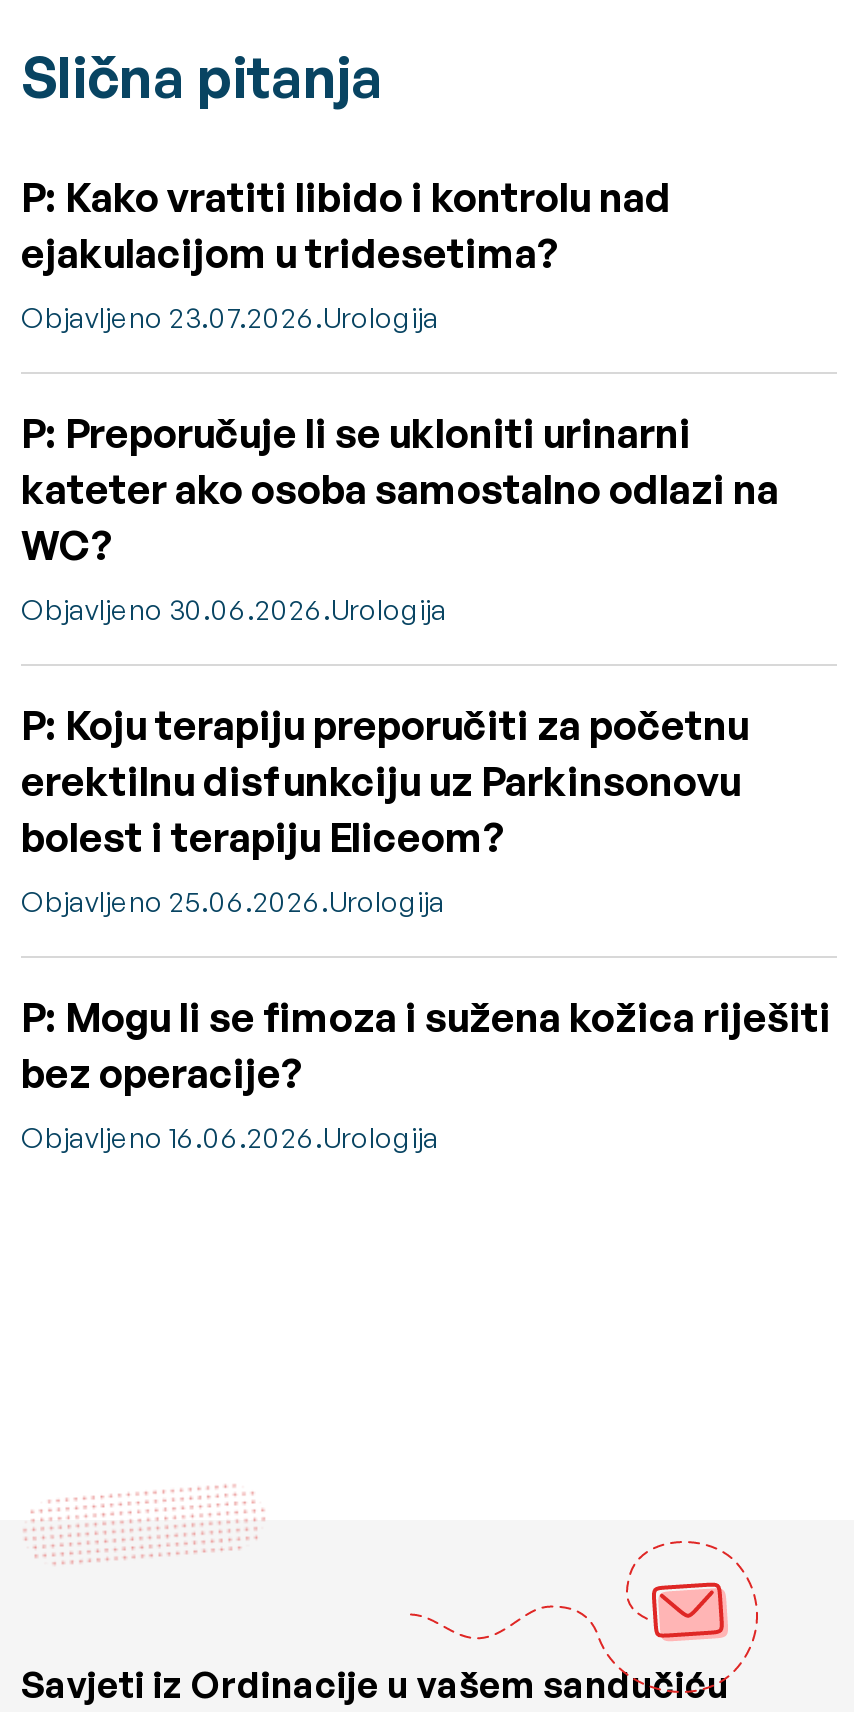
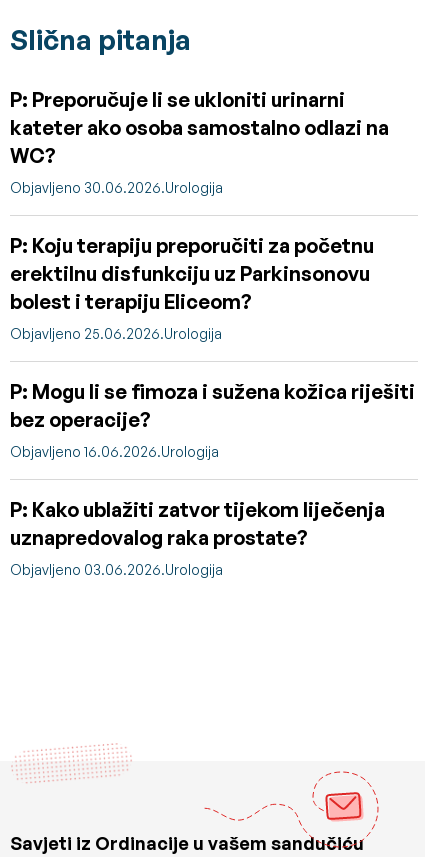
[21,172,671,334] P: Kako vratiti libido i kontrolu nad | ejakulacijom u tridesetima? | Objavljeno 23.07.2026. Urologija -> none
moved [21,408,831,1154] -> [10,87,415,460]: P: Preporučuje li se ukloniti urinarni | kateter ako osoba samostalno odlazi na | WC? | ... | bez operacije? | Objavljeno 16.06.2026. Urologija
none -> [10,497,385,578] P: Kako ublažiti zatvor tijekom liječenja | uznapredovalog raka prostate? | Objavljeno 03.06.2026.Urologija

